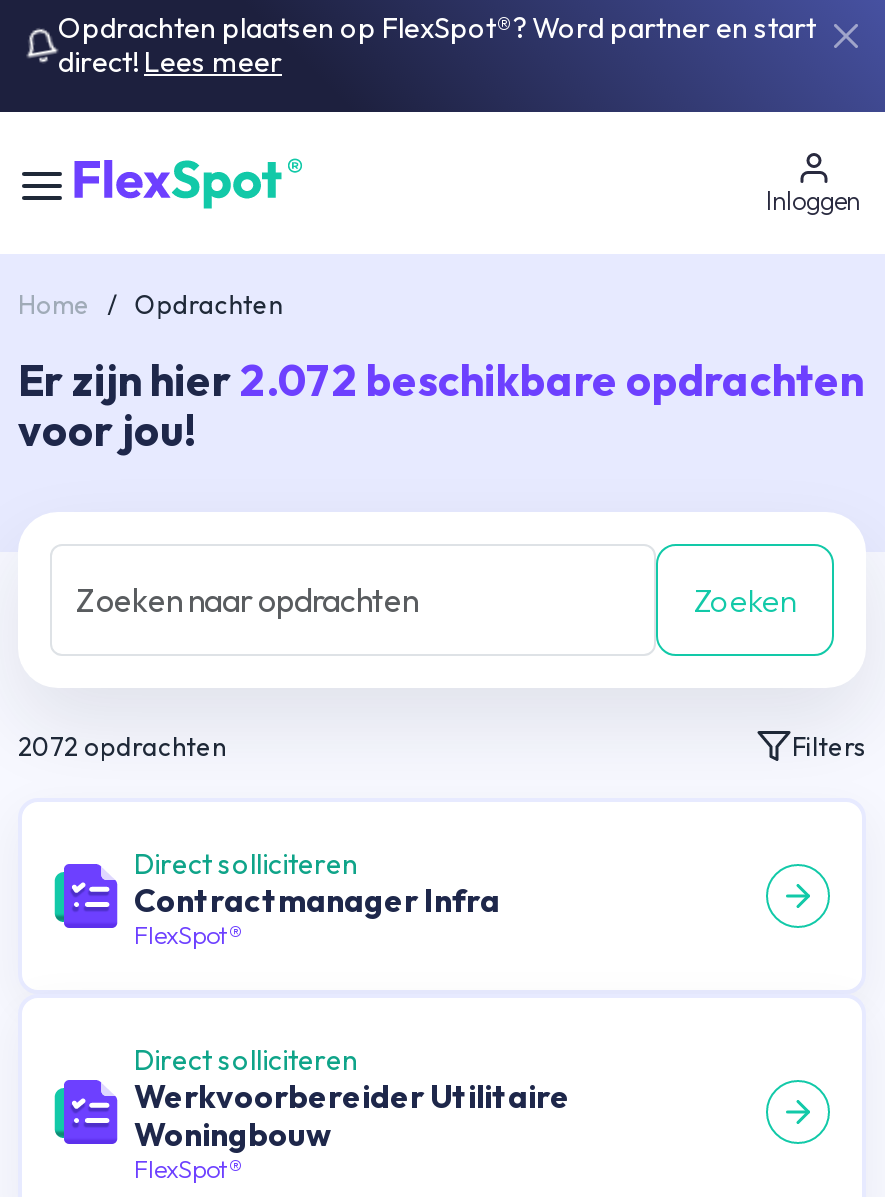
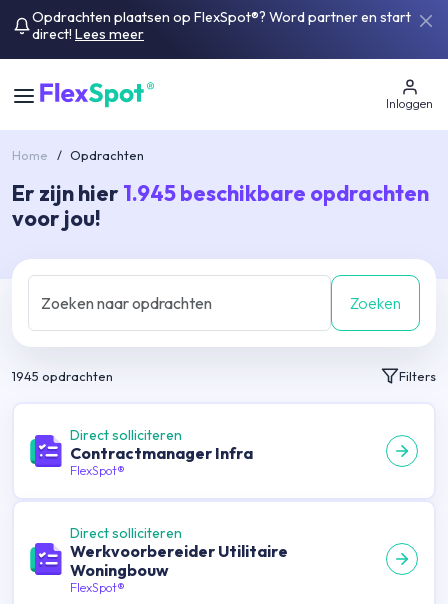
[18,352,864,408] Er zijn hier 2.072 beschikbare opdrachten -> [12,179,429,207] Er zijn hier 1.945 beschikbare opdrachten
[18,730,226,762] 2072 opdrachten -> [12,368,113,384] 1945 opdrachten

